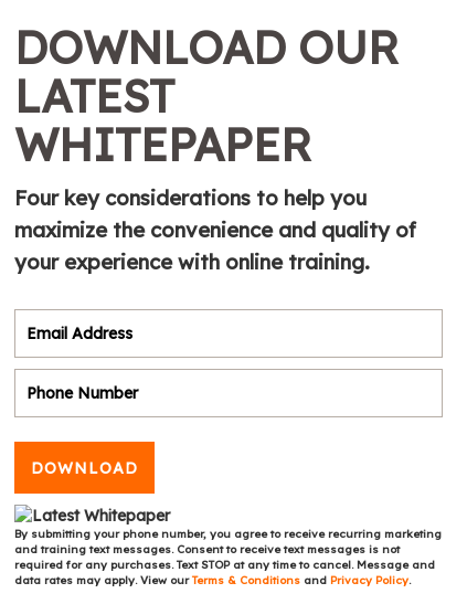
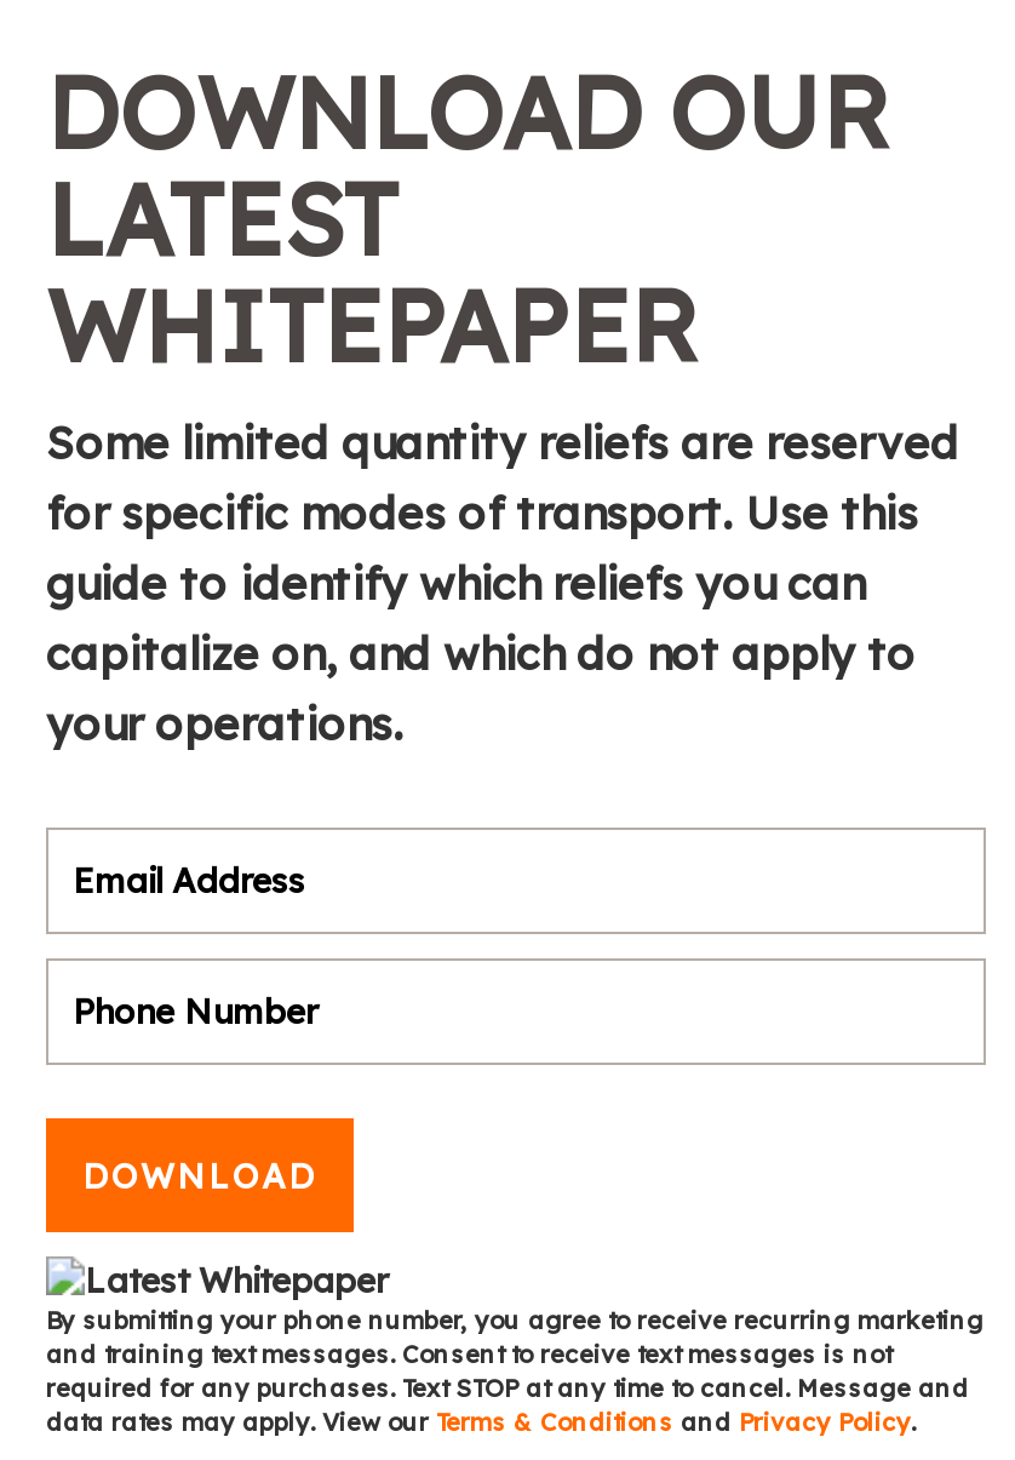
[14,186,416,275] Four key considerations to help you | maximize the convenience and quality of | your experience with online training. -> [46,416,959,752] Some limited quantity reliefs are reserved | for specific modes of transport. Use this | guide to identify which reliefs you can | capitalize on, and which do not apply to | your operations.

